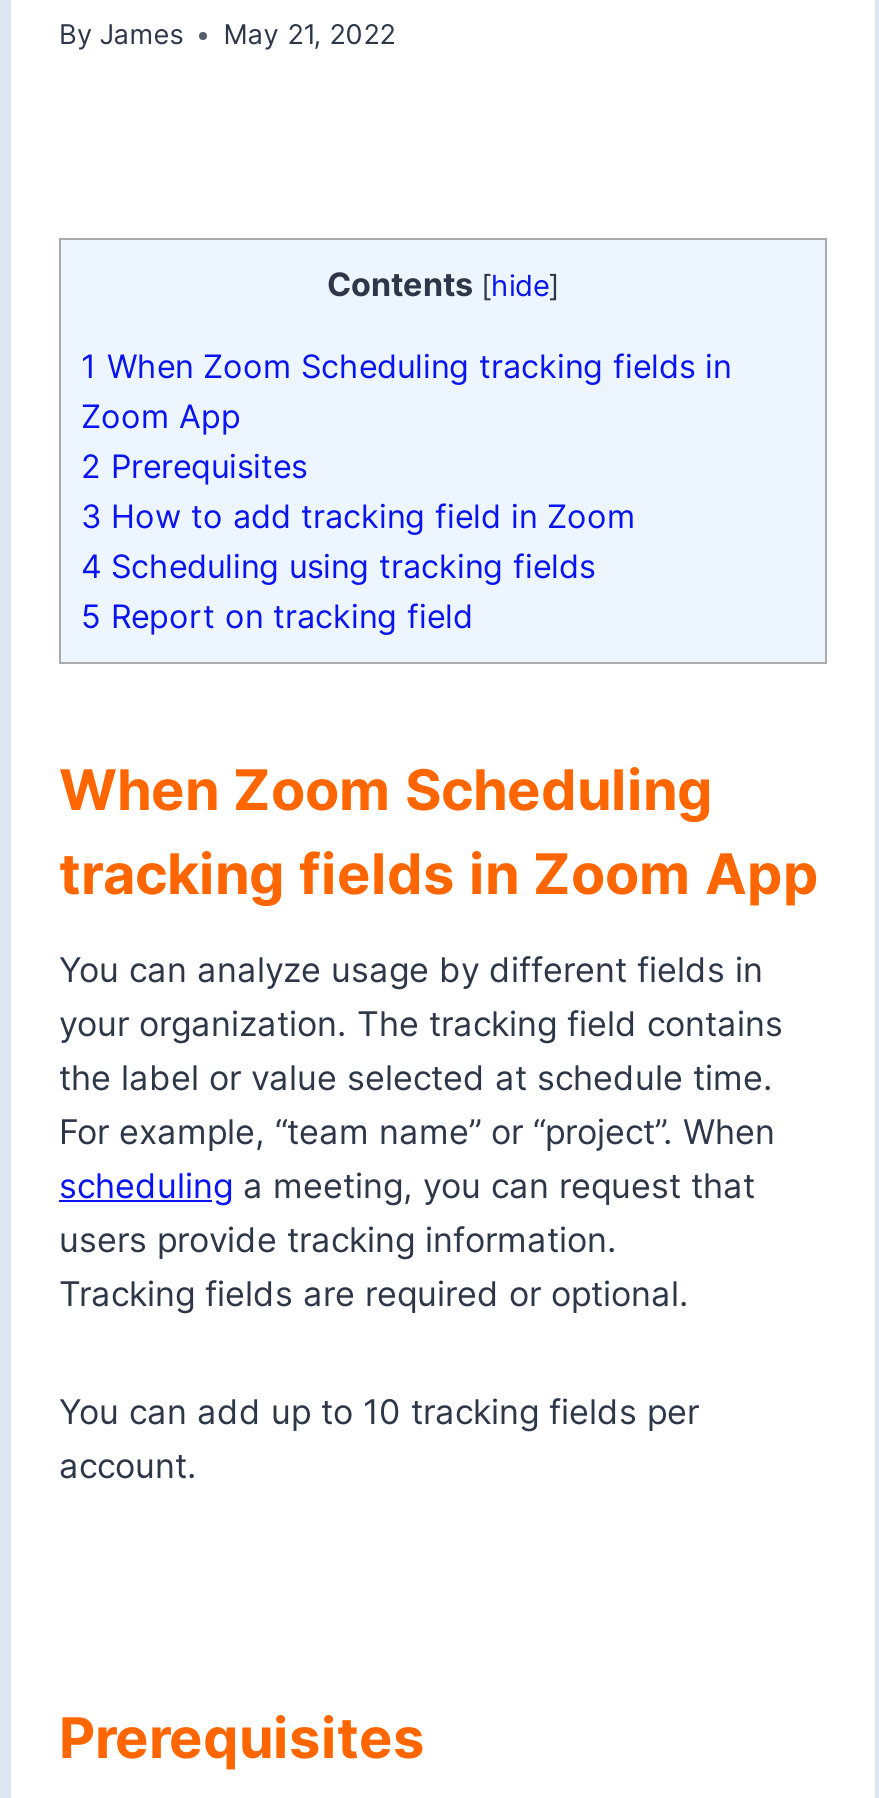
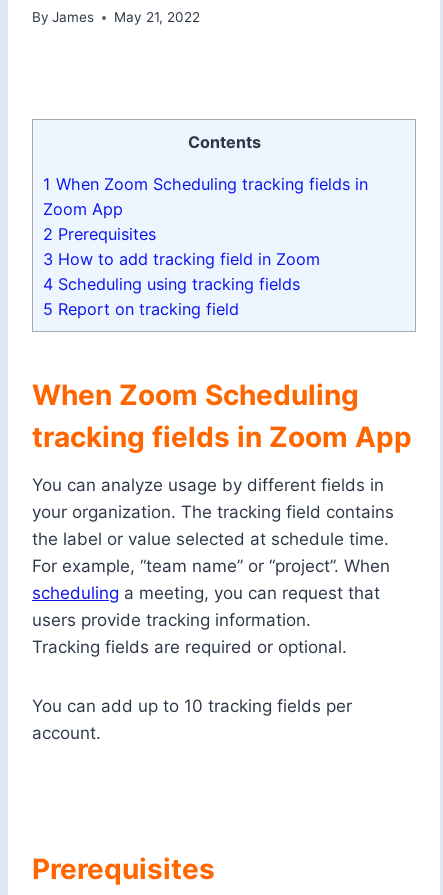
[327,264,559,304] Contents [hide] -> [187,132,260,152] Contents

